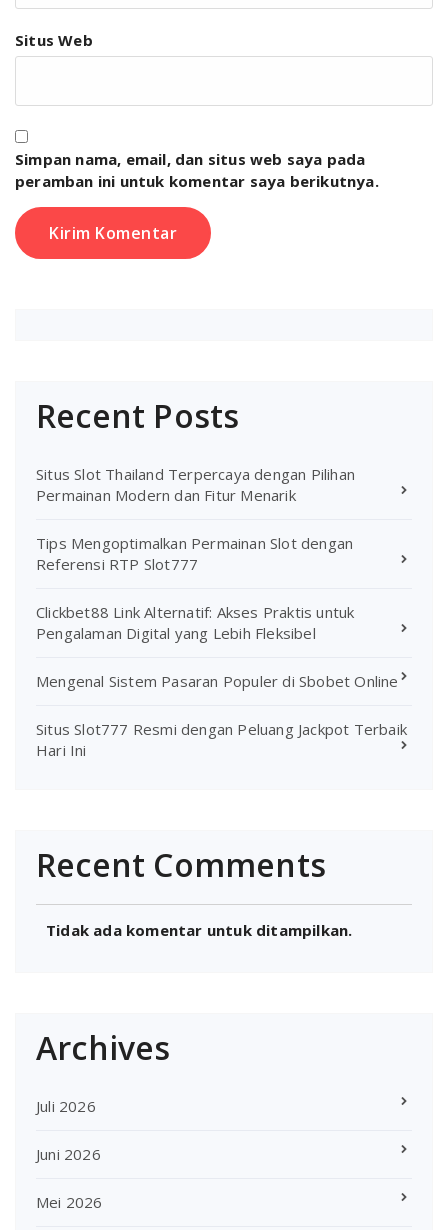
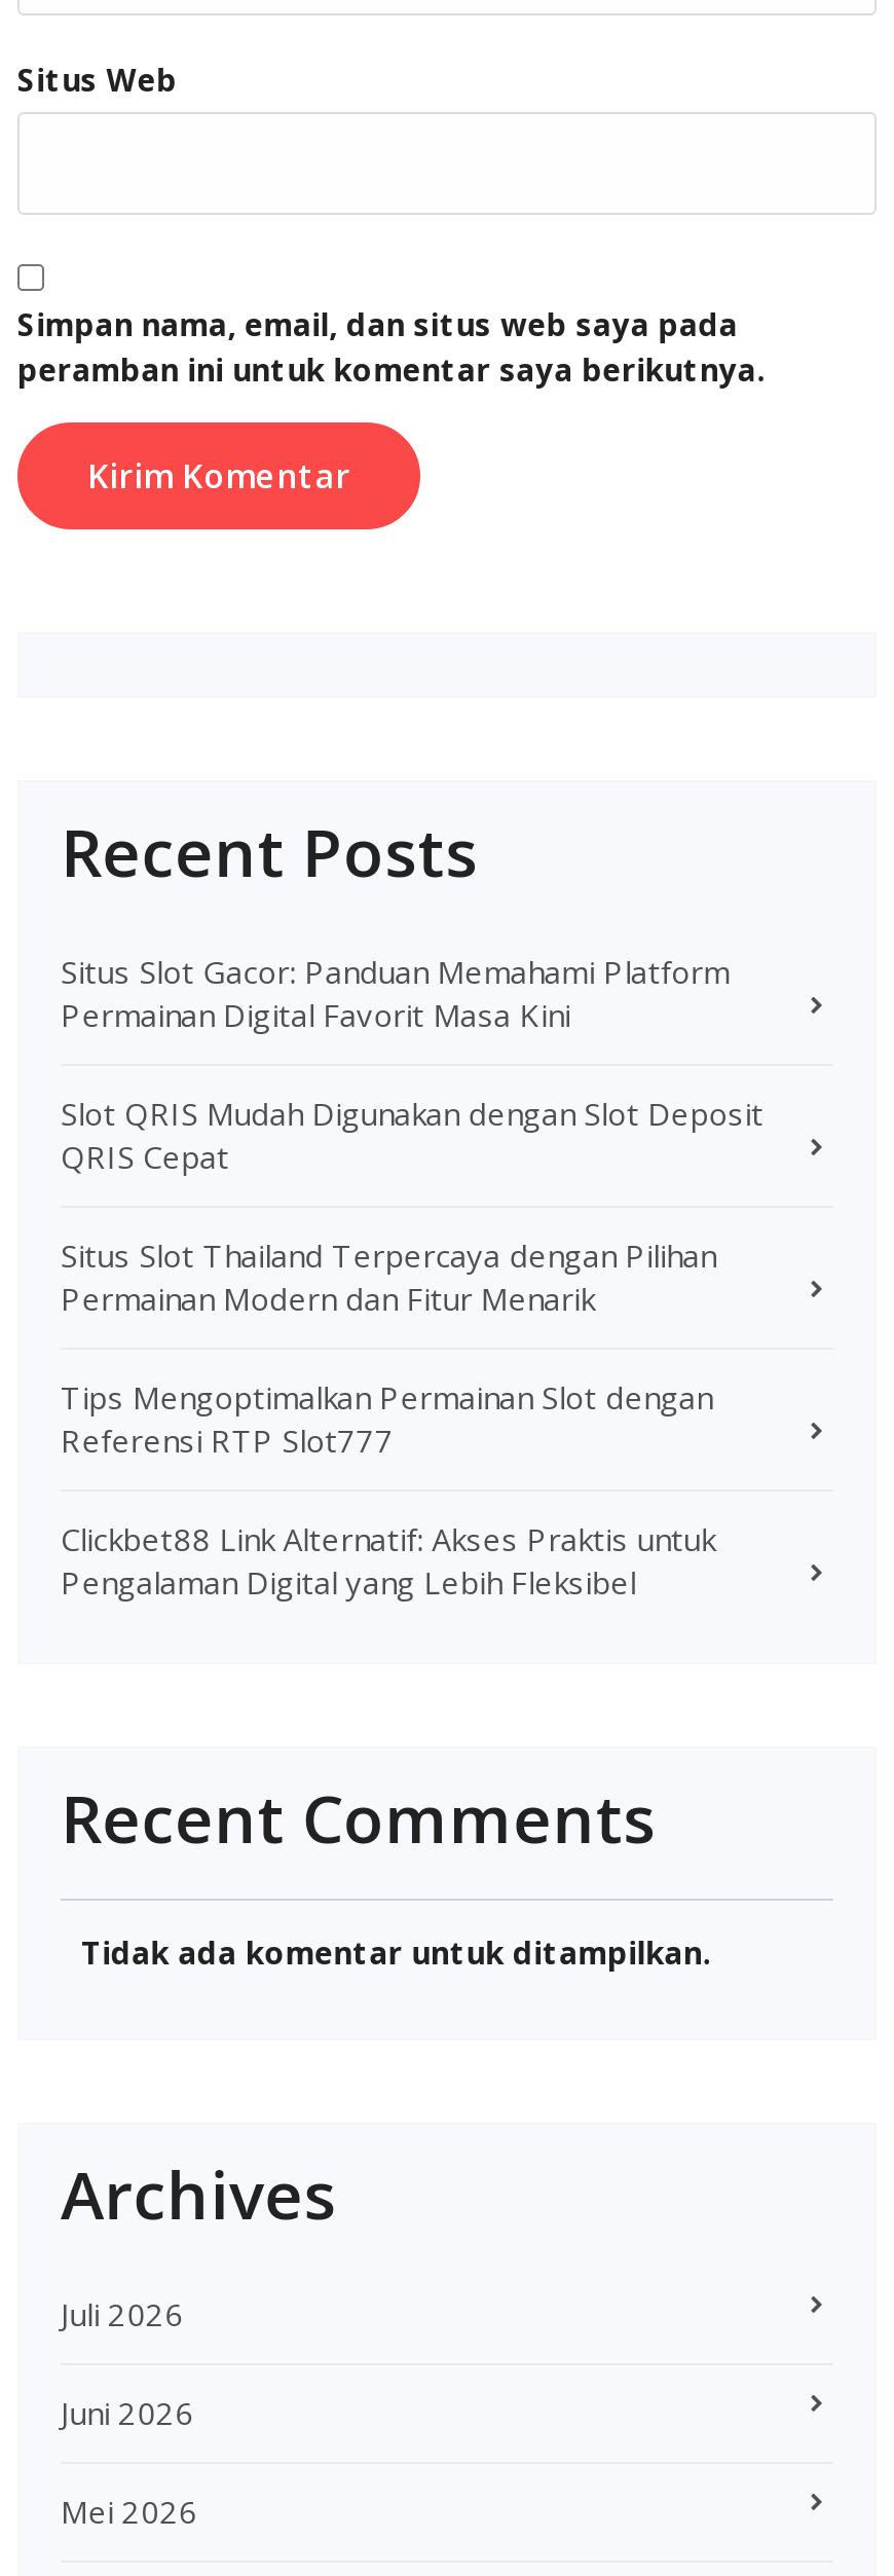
none -> [61,951,763,1177] Situs Slot Gacor: Panduan Memahami Platform | Permainan Digital Favorit Masa Kini | Slot QRIS Mudah Digunakan dengan Slot Deposit | QRIS Cepat
moved [36,464,355,643] -> [61,1234,716,1602]: Situs Slot Thailand Terpercaya dengan Pilihan | Permainan Modern dan Fitur Menarik | Tips Mengoptimalkan Permainan Slot dengan | Referensi RTP Slot777 | Clickbet88 Link Alternatif: Akses Praktis untuk | Pengalaman Digital yang Lebih Fleksibel
[36,671,407,760] Mengenal Sistem Pasaran Populer di Sbobet Online | Situs Slot777 Resmi dengan Peluang Jackpot Terbaik | Hari Ini -> none

